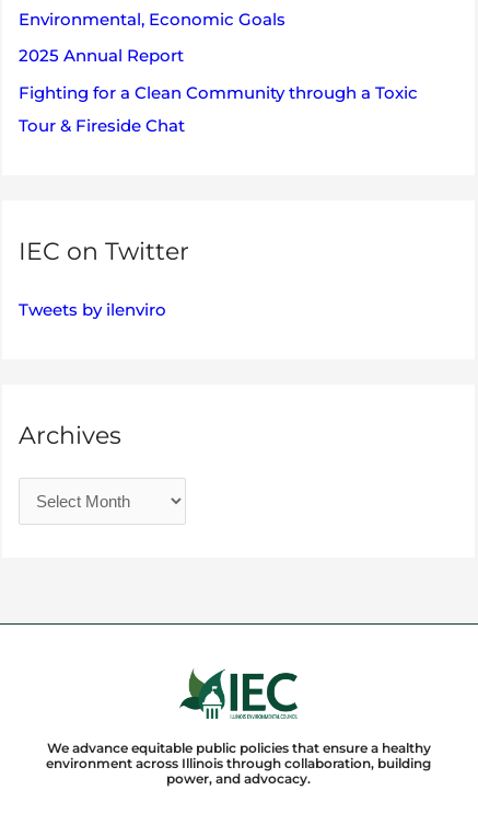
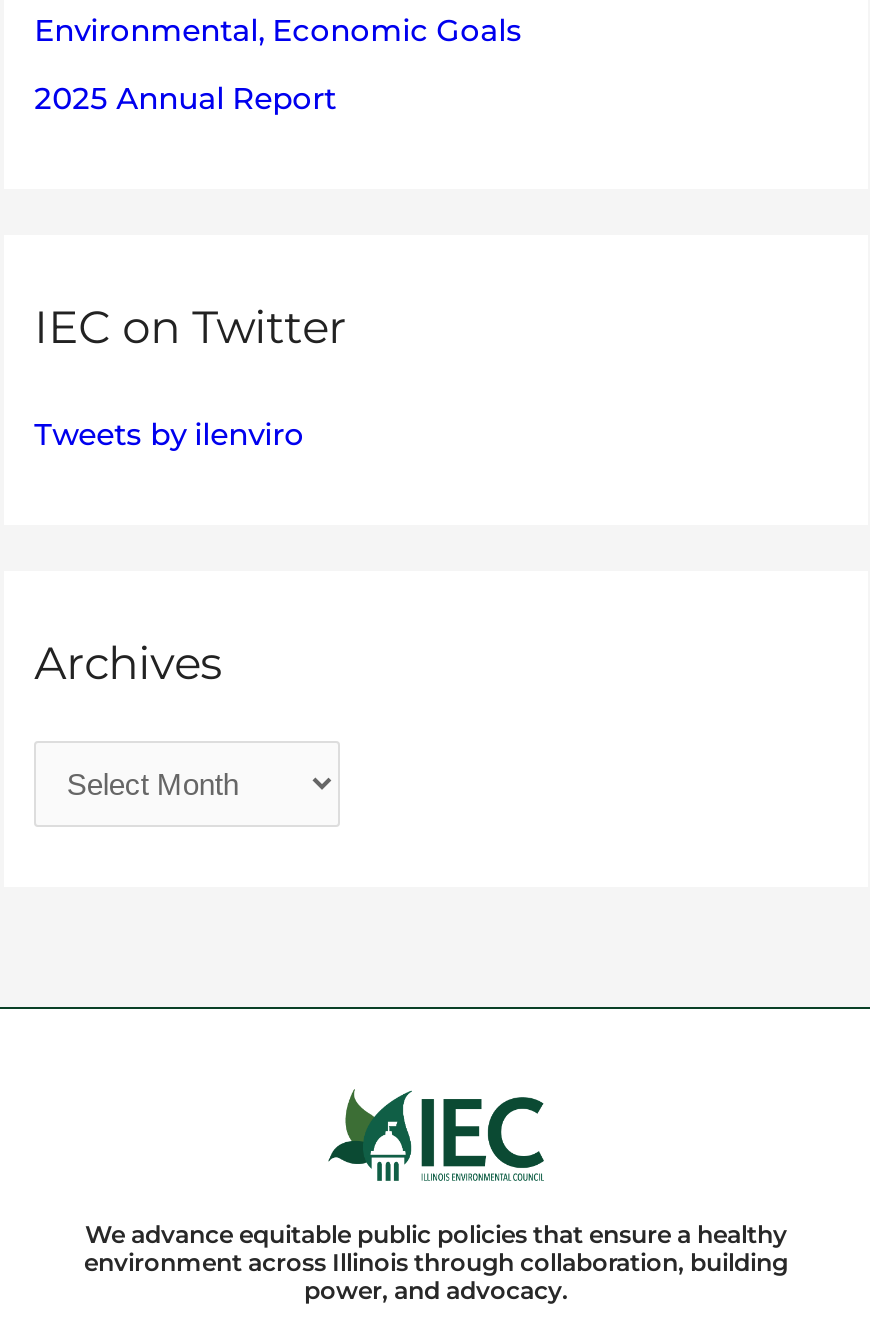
[19,82,418,136] Fighting for a Clean Community through a Toxic | Tour & Fireside Chat -> none

